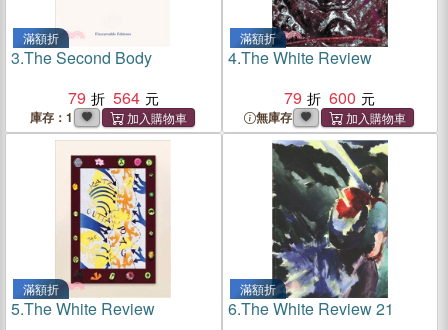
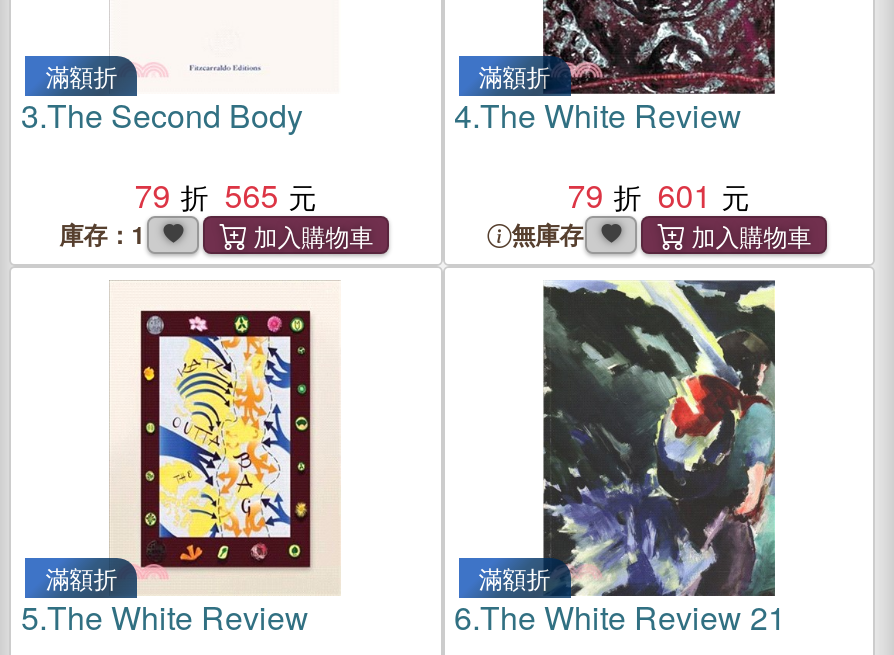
[68,86,140,109] 79 564 -> [135,172,279,218] 79 565
[284,86,356,109] 79 600 -> [567,172,711,218] 79 601

